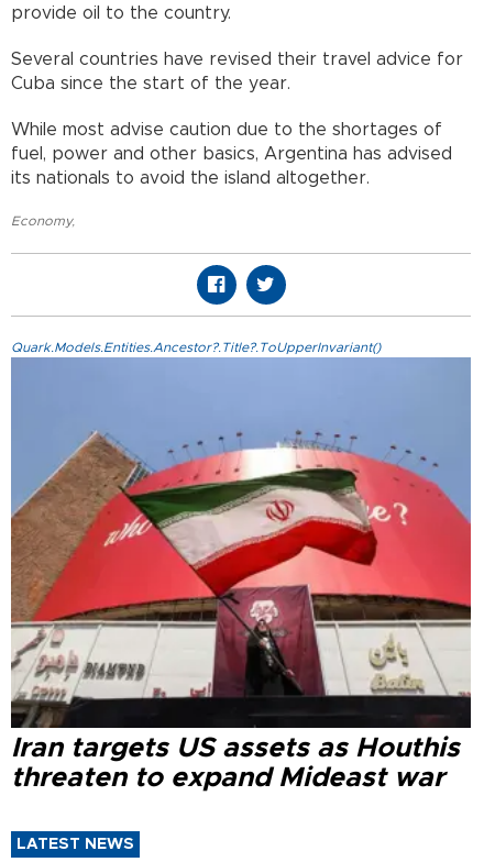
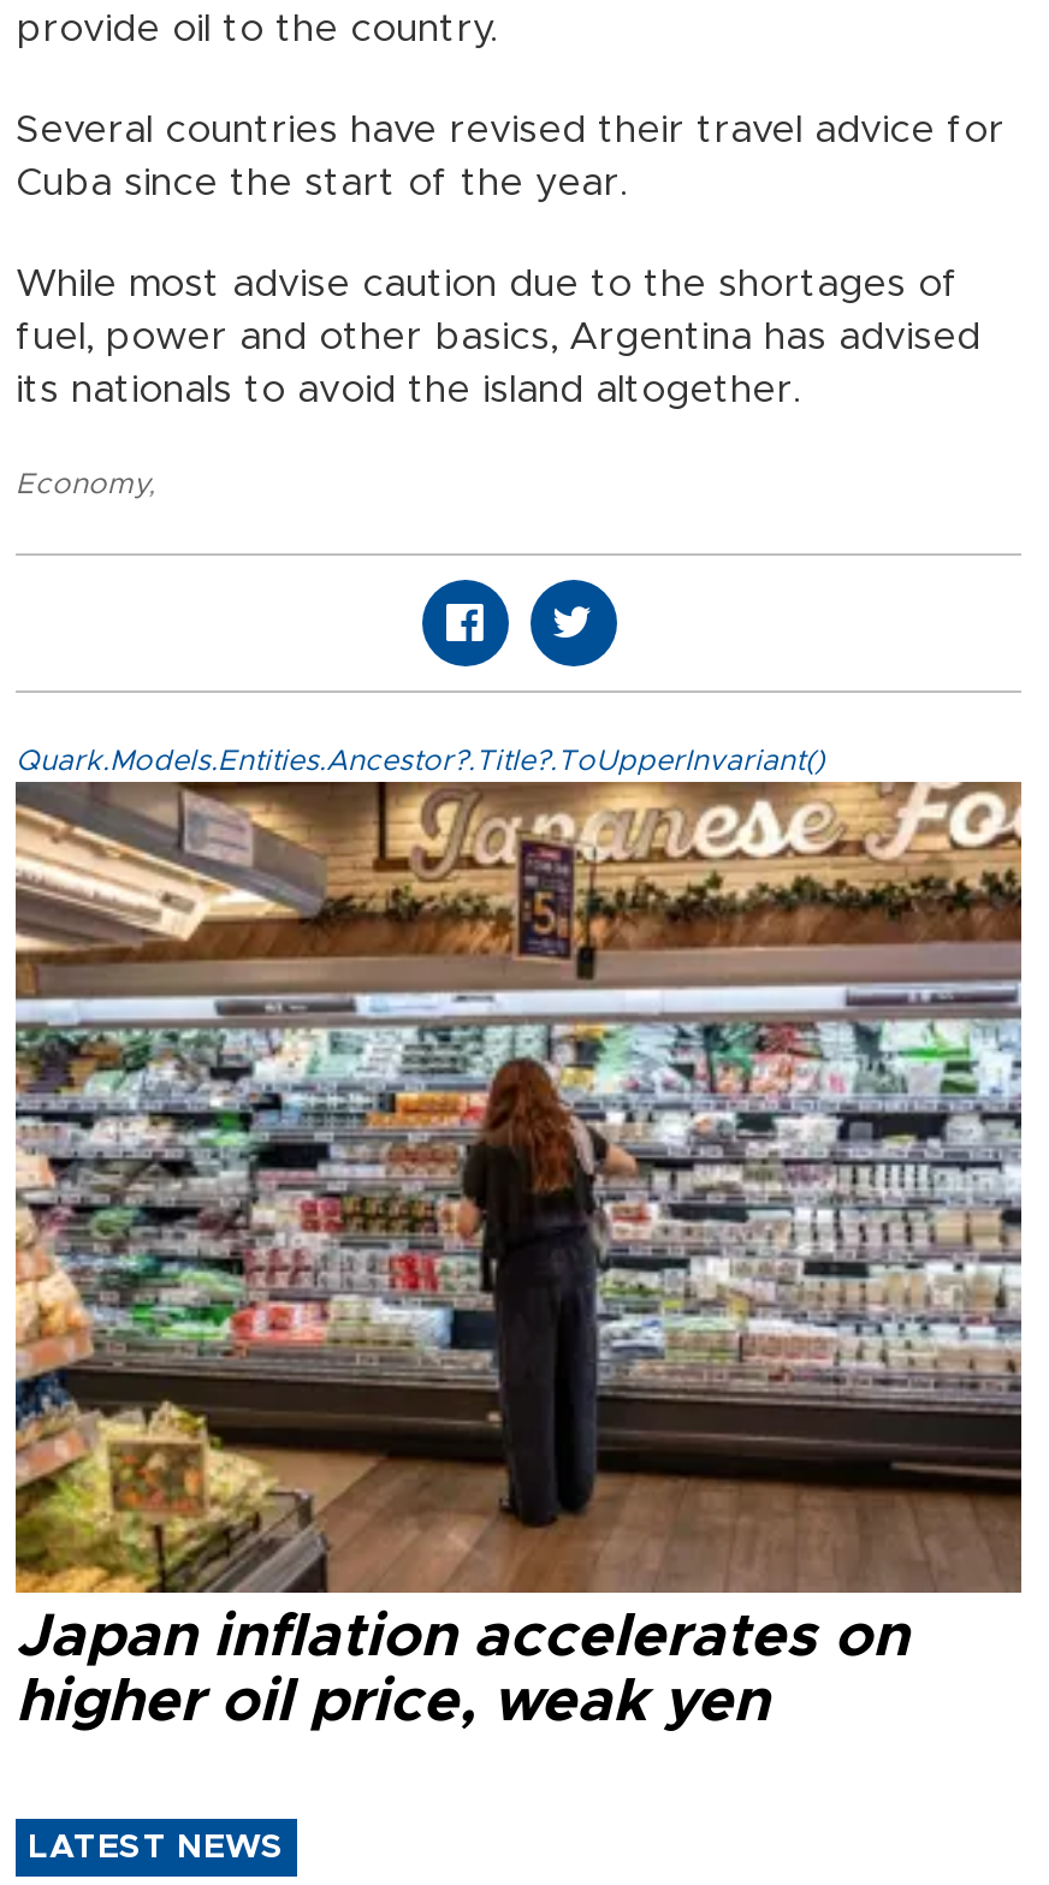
[10,356,472,791] [image] | Iran targets US assets as Houthis | threaten to expand Mideast war -> [13,780,1024,1732] [image] | Japan inflation accelerates on | higher oil price, weak yen

